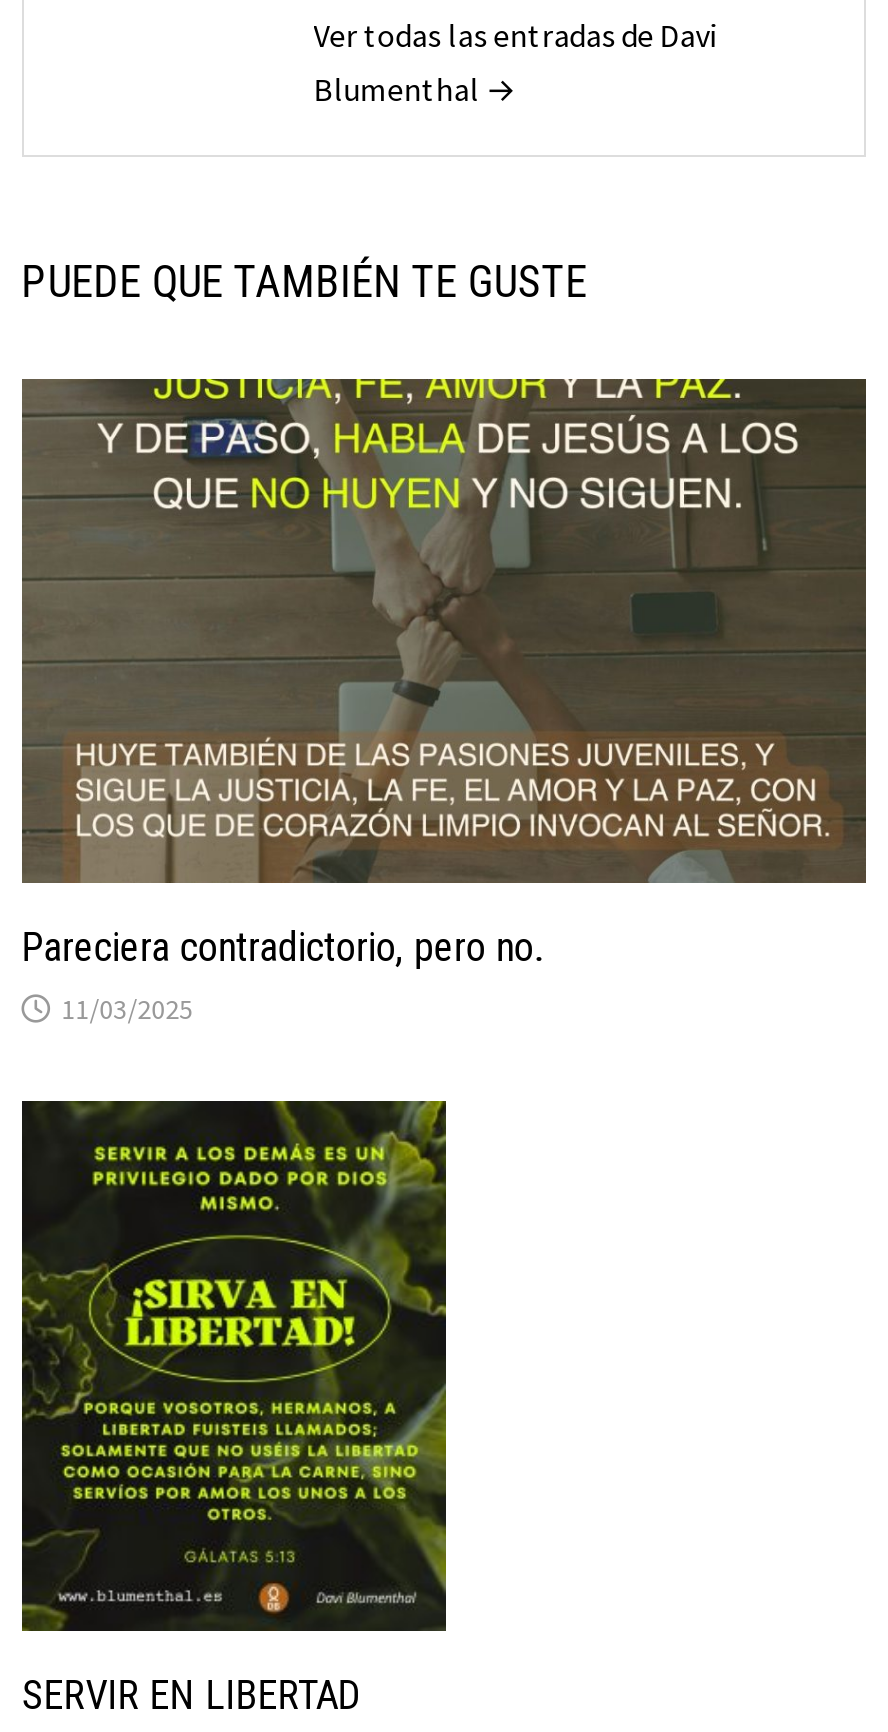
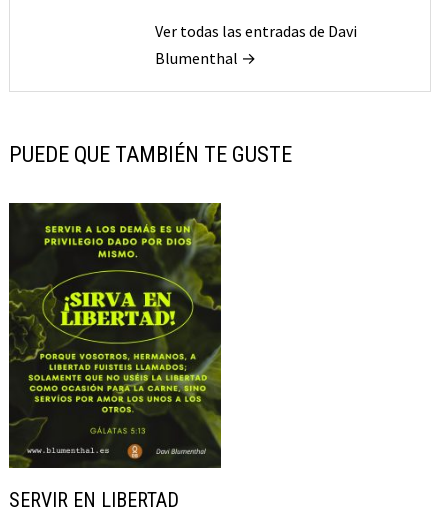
[22,377,868,1027] [image] | Pareciera contradictorio, pero no. | 11/03/2025 -> none

